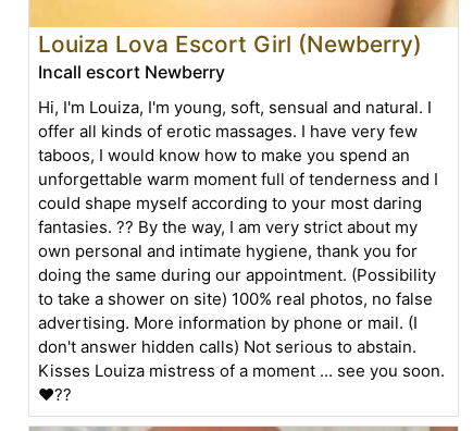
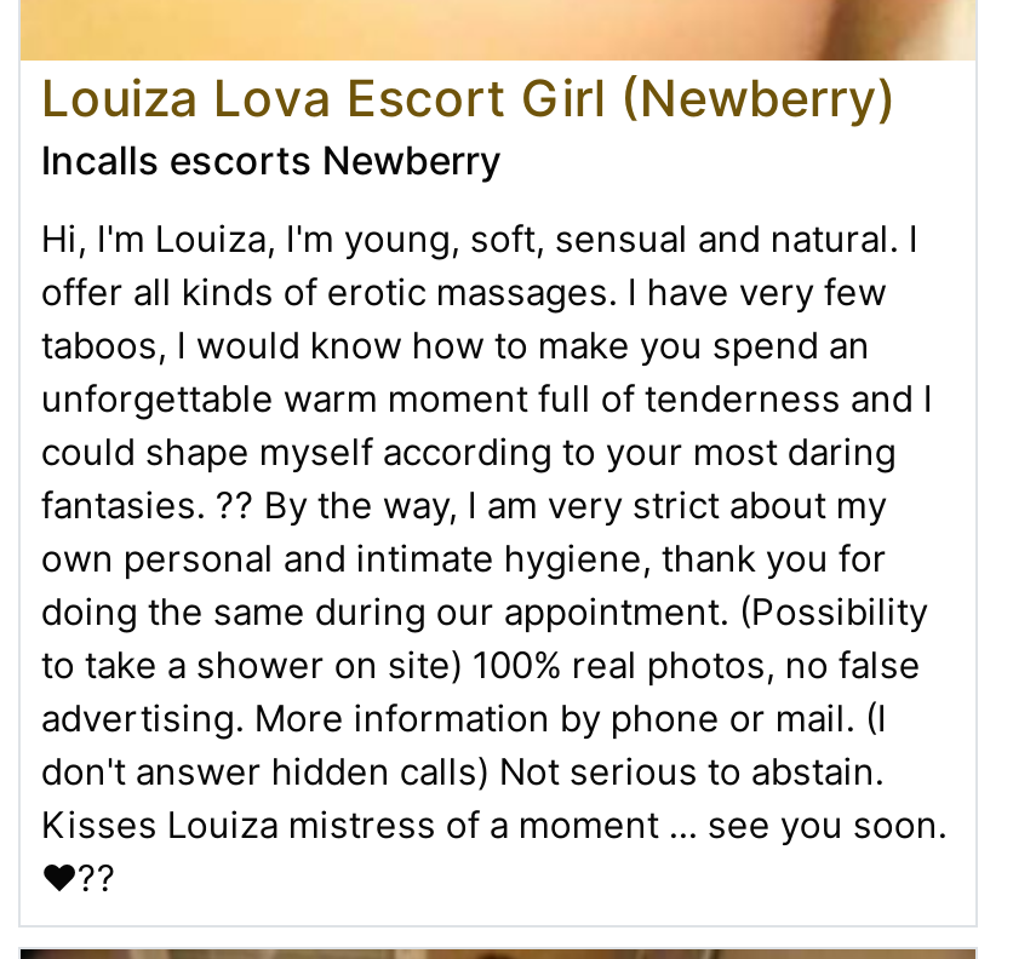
[38,61,226,83] Incall escort Newberry -> [41,136,501,184] Incalls escorts Newberry

